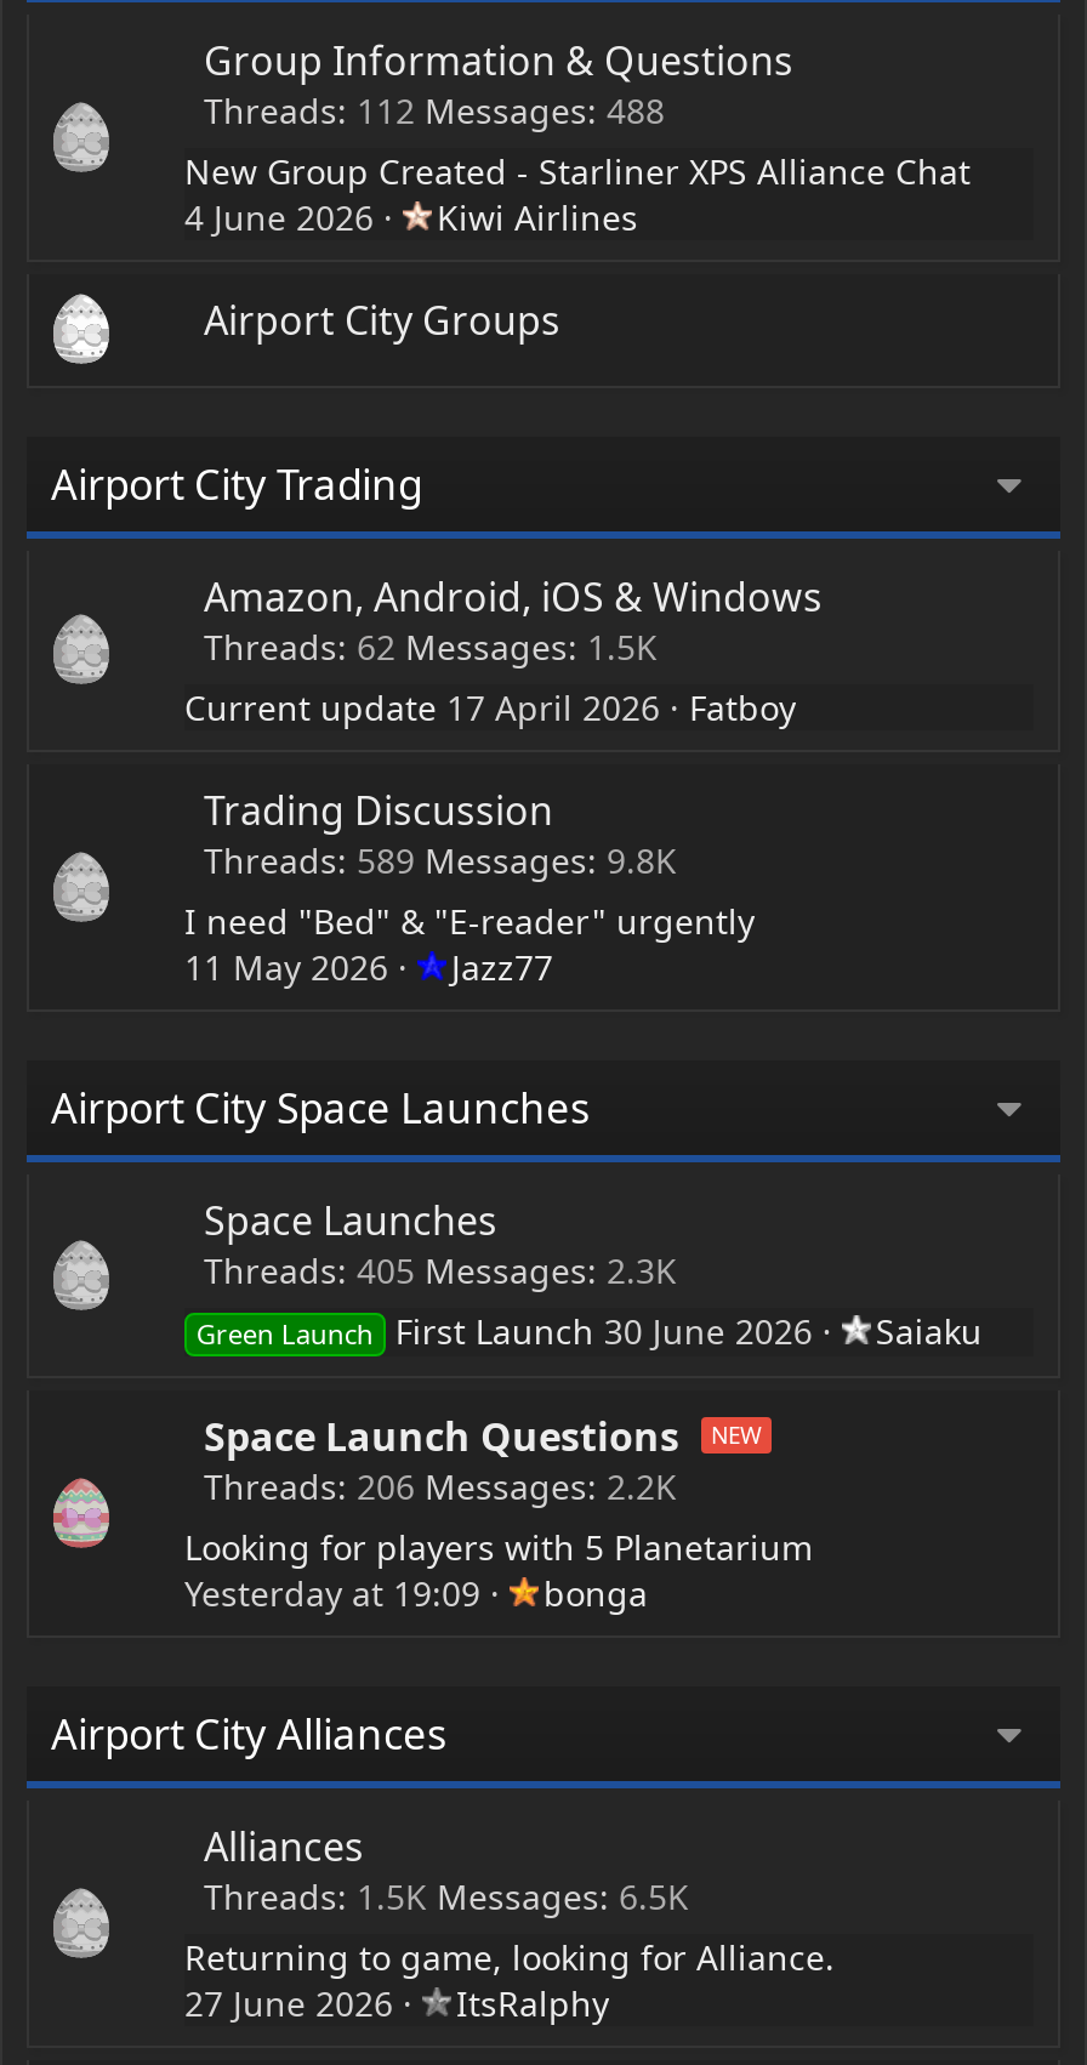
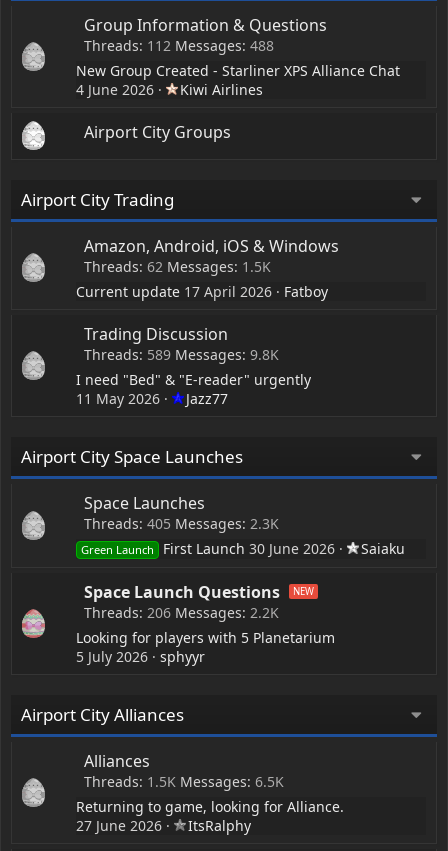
[184,1571,648,1617] Yesterday at 19:09 | bonga -> [76,647,205,666] 5 July 2026 | sphyyr

